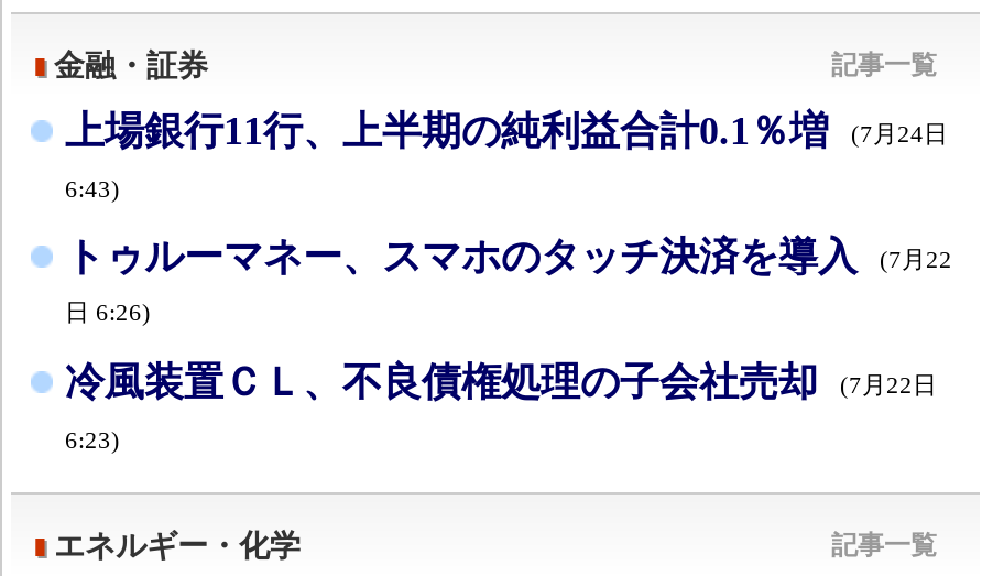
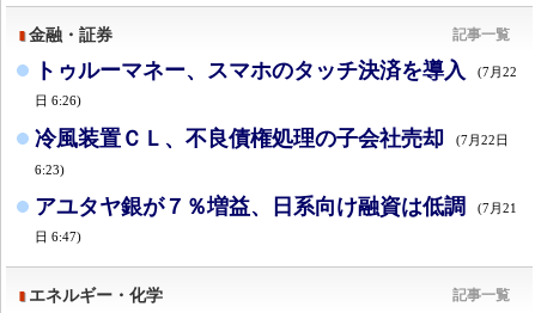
[65,109,948,201] 上場銀行11行、上半期の純利益合計0.1％増 | (7月24日 | 6:43) -> none
moved [65,234,952,452] -> [35,58,518,176]: トゥルーマネー、スマホのタッチ決済を導入 | (7月22 | 日 6:26) | 冷風装置ＣＬ、不良債権処理の子会社売却 | (7月22日 | 6:23)
none -> [35,194,518,244] アユタヤ銀が７％増益、日系向け融資は低調 | (7月21 | 日 6:47)

